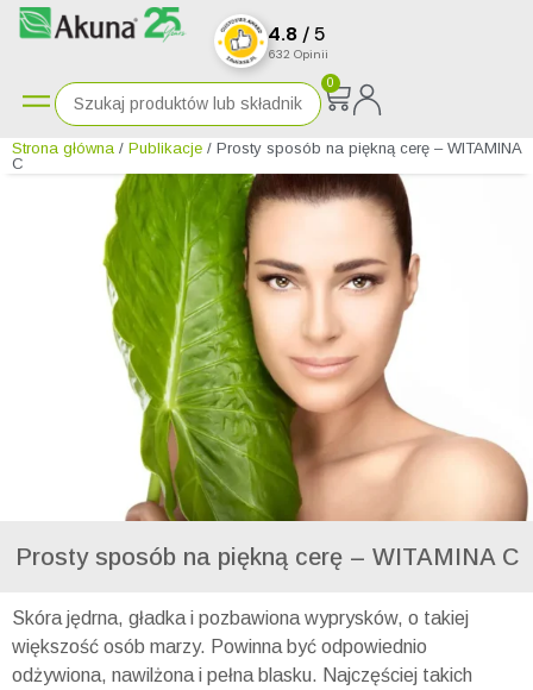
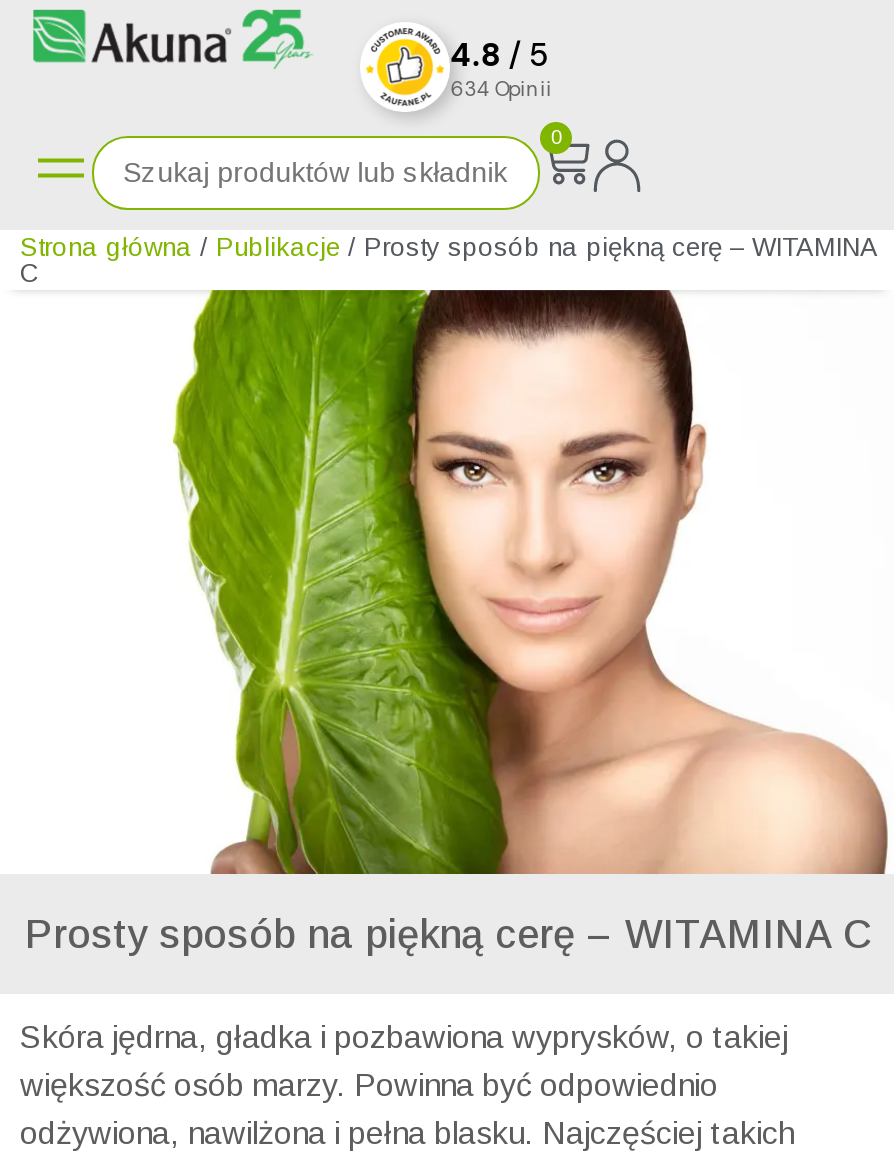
[268,46,329,62] 632 opinii -> [451,76,553,102] 634 opinii

